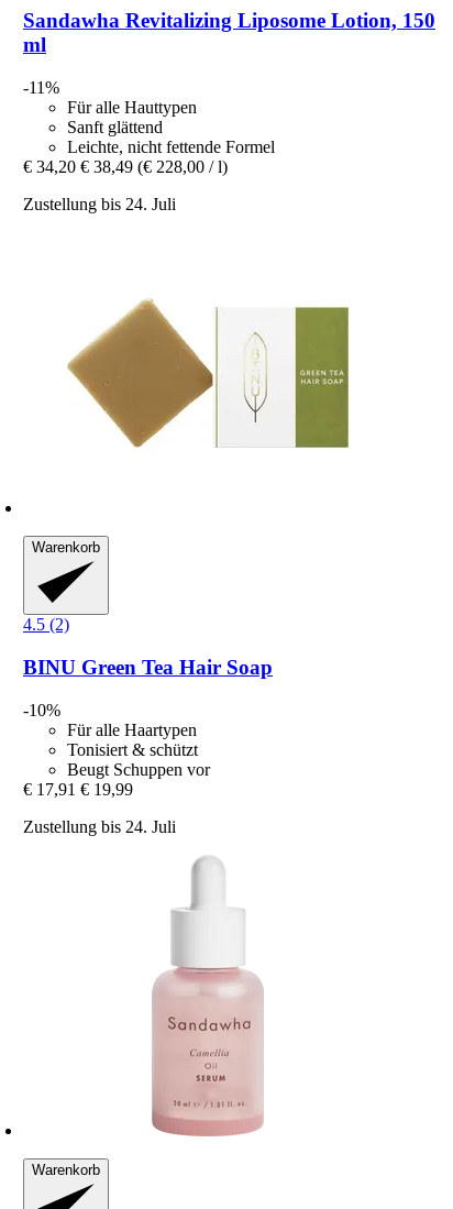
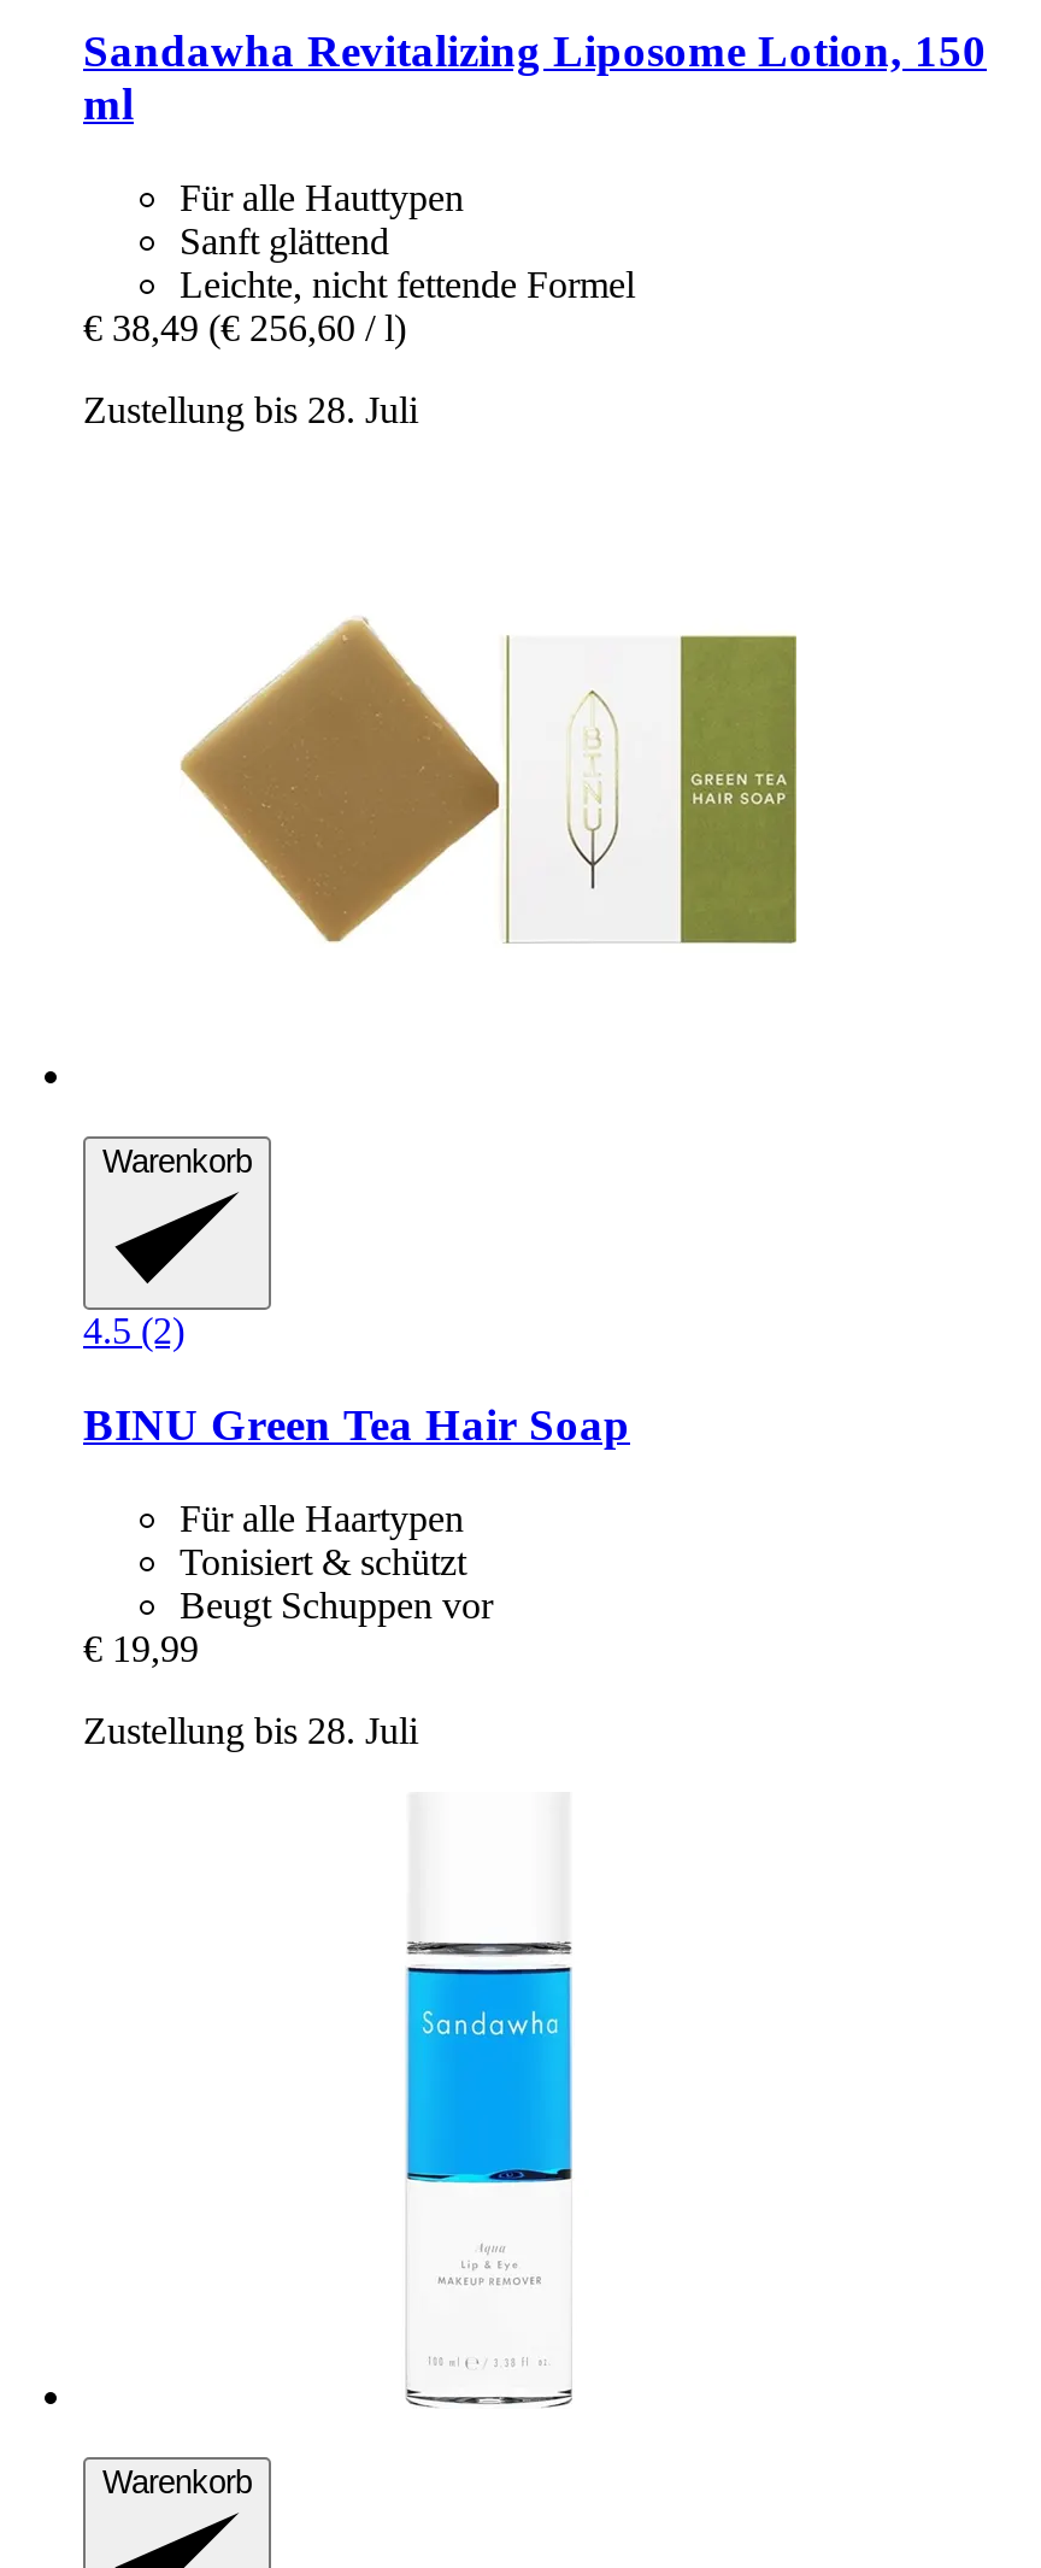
[23,78,59,97] -11% -> none
[23,157,228,176] € 34,20 € 38,49 (€ 228,00 / l) -> [83,307,406,348] € 38,49 (€ 256,60 / l)
[23,195,176,213] Zustellung bis 24. Juli -> [83,389,418,430] Zustellung bis 28. Juli
[23,701,60,719] -10% -> none
[23,780,133,799] € 17,91 € 19,99 -> [83,1628,199,1669] € 19,99
[23,817,176,836] Zustellung bis 24. Juli -> [83,1710,418,1751] Zustellung bis 28. Juli
[151,856,264,1137] [image] -> [365,1797,608,2407] [image]

